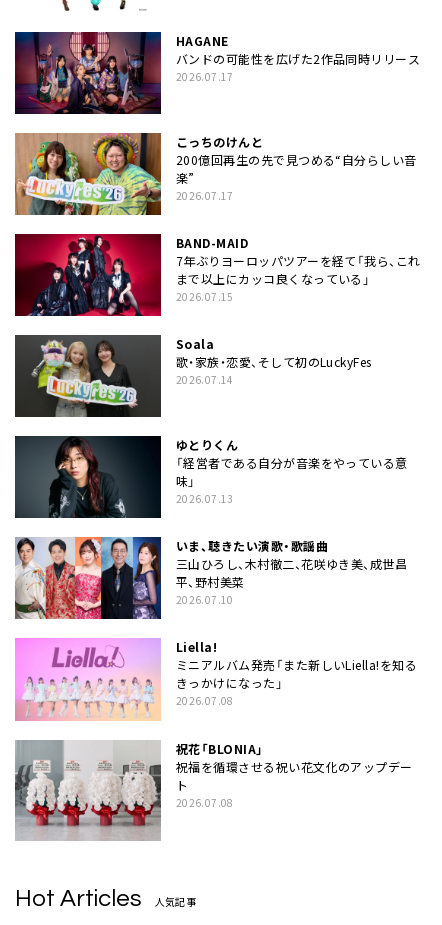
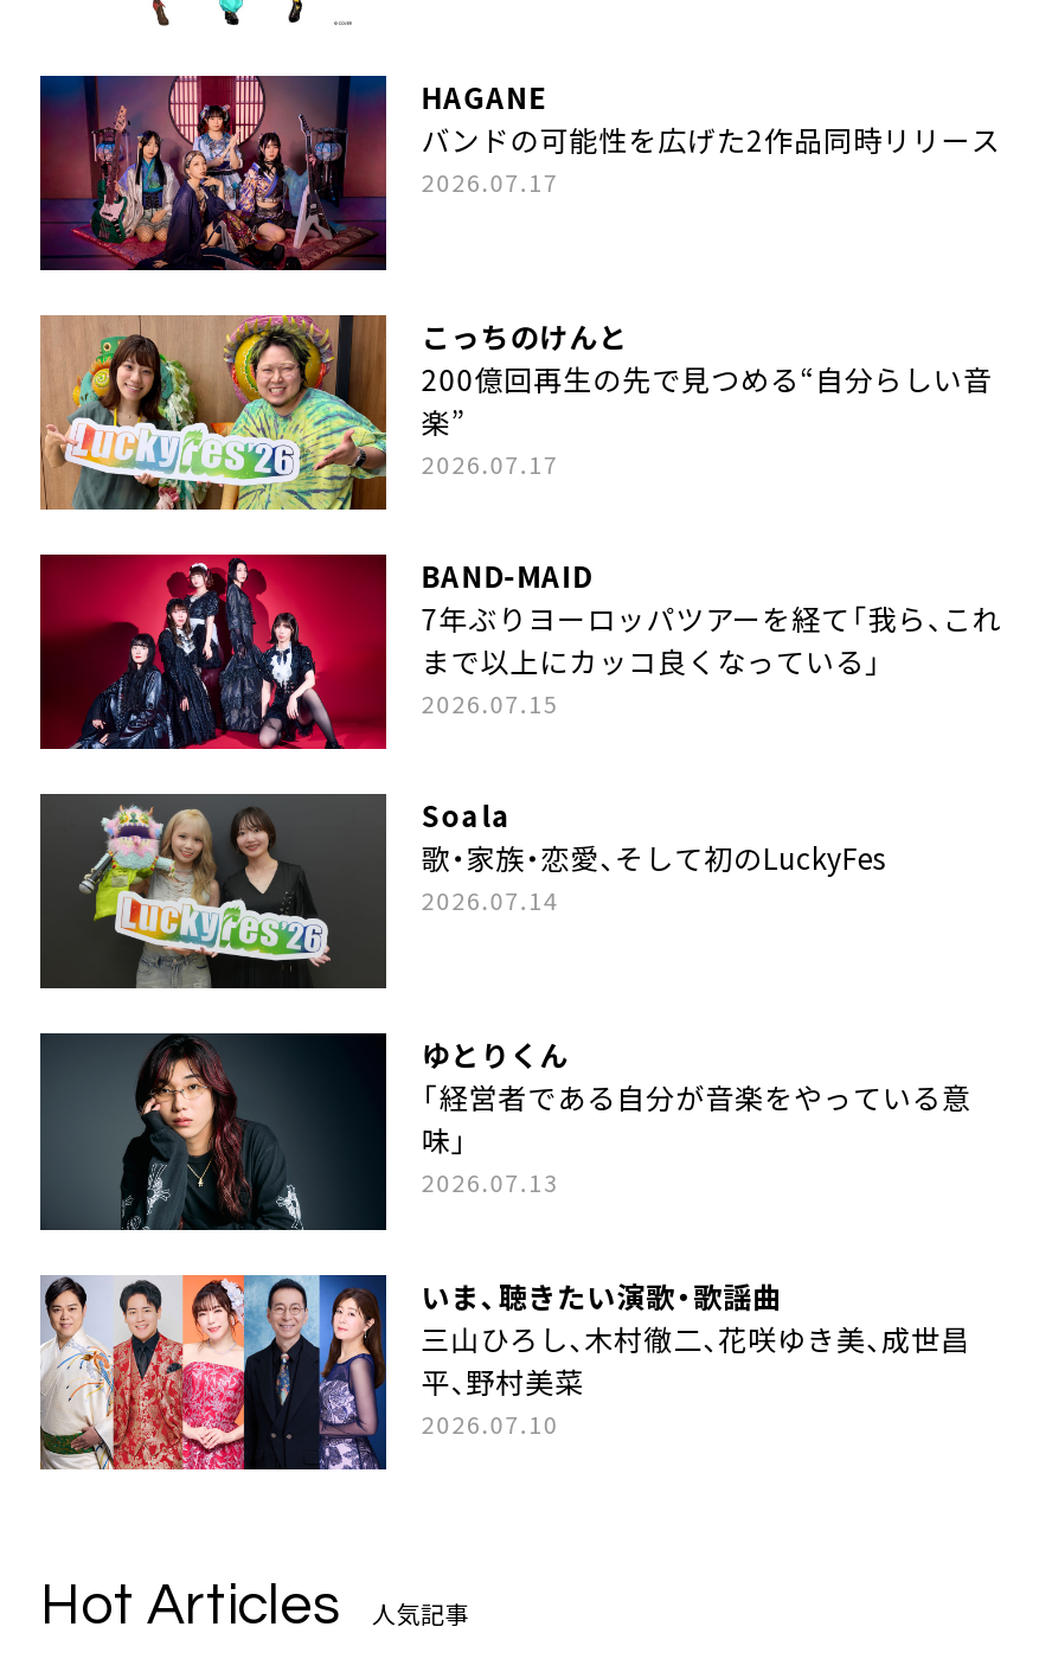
[14,637,417,810] [image] | Liella! | ミニアルバム発売「また新しいLiella!を知る | きっかけになった」 | 2026.07.08 | 祝花「BLONIA」 | 祝福を循環させる祝い花文化のアップデー | ト | 2026.07.08 -> none
[15,739,161,841] [image] -> none

